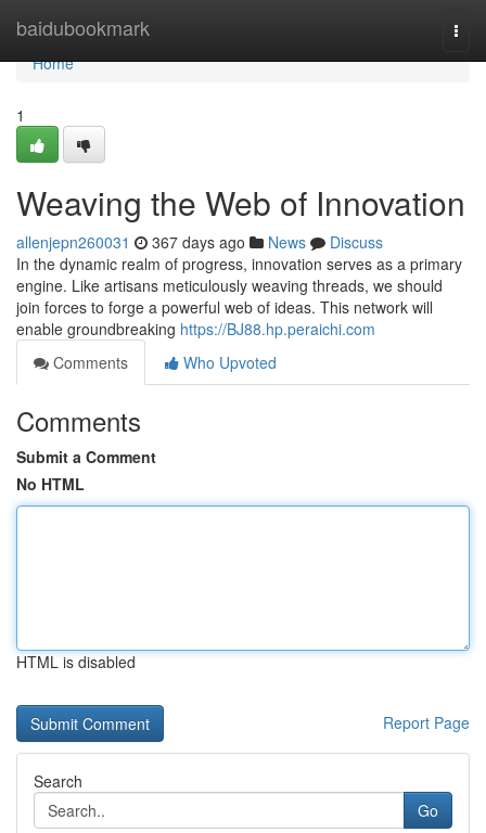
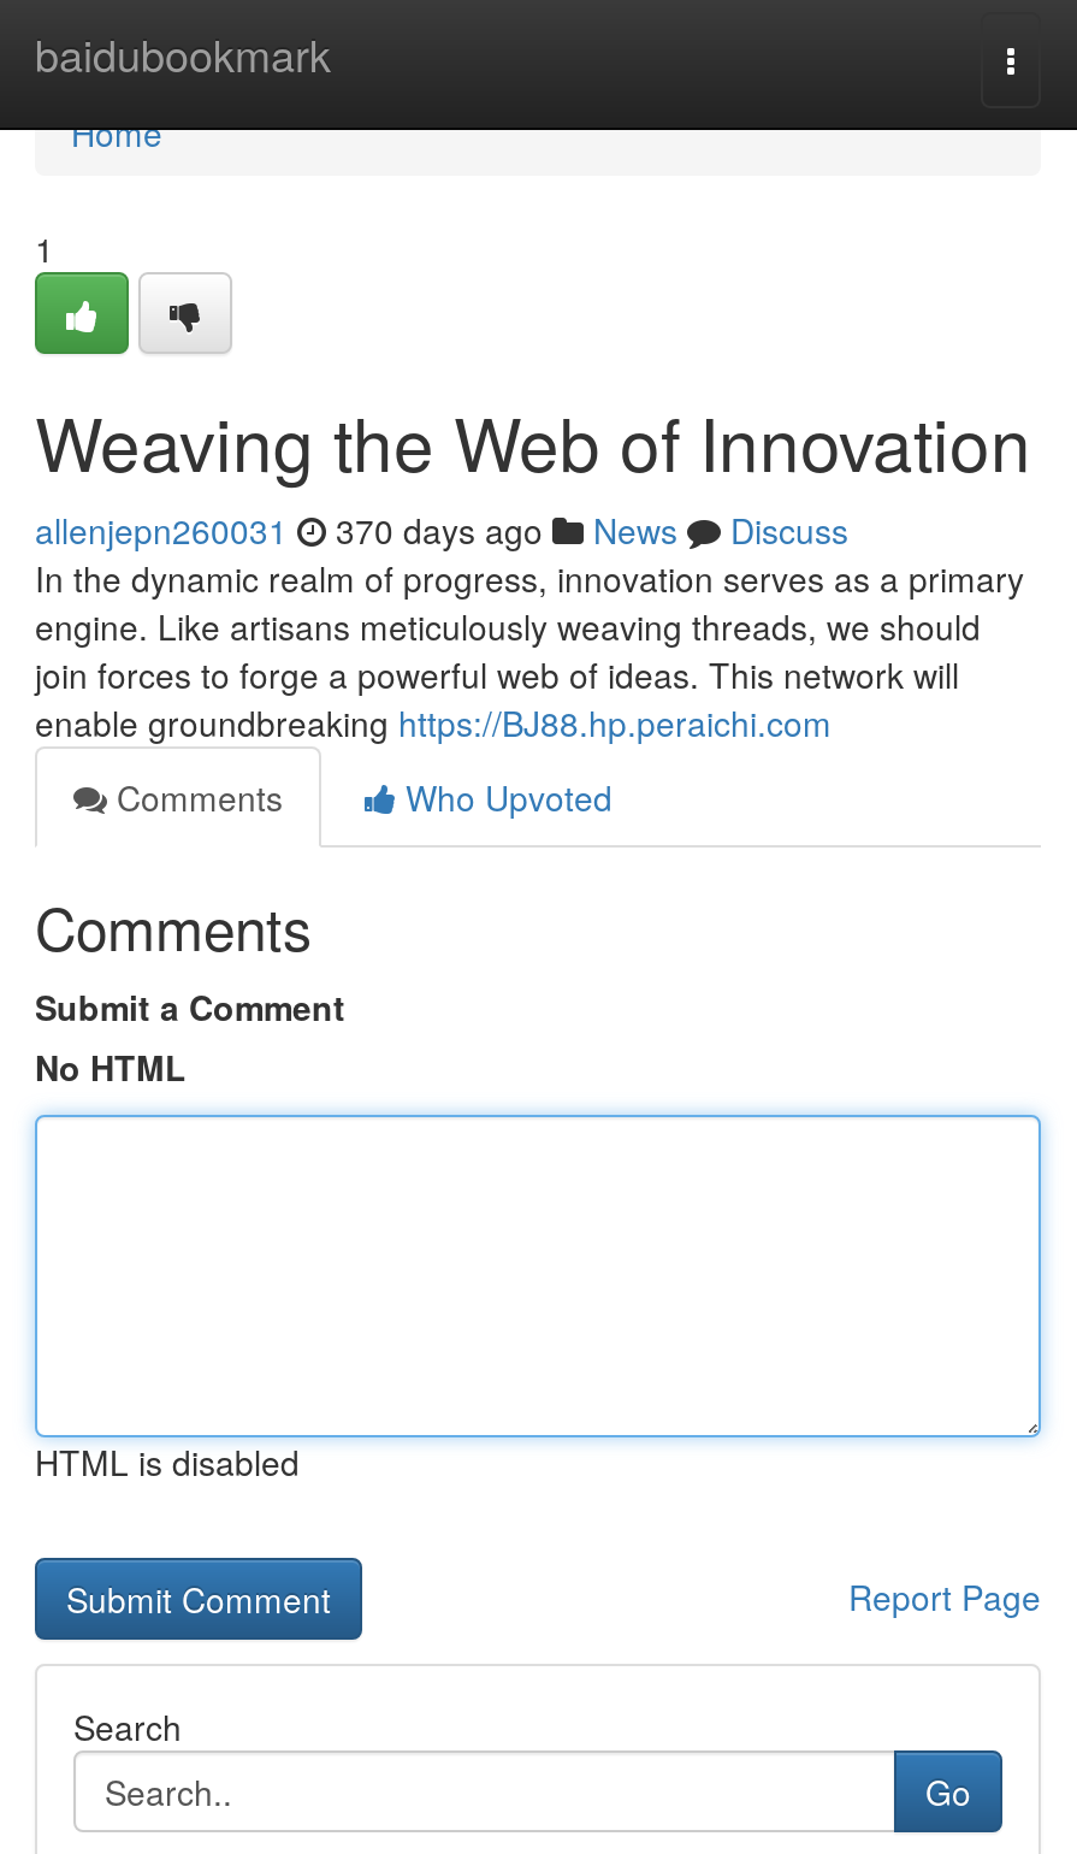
[16,231,383,253] allenjepn260031 367 days ago News Discuss -> [35,506,848,554] allenjepn260031 370 days ago News Discuss

